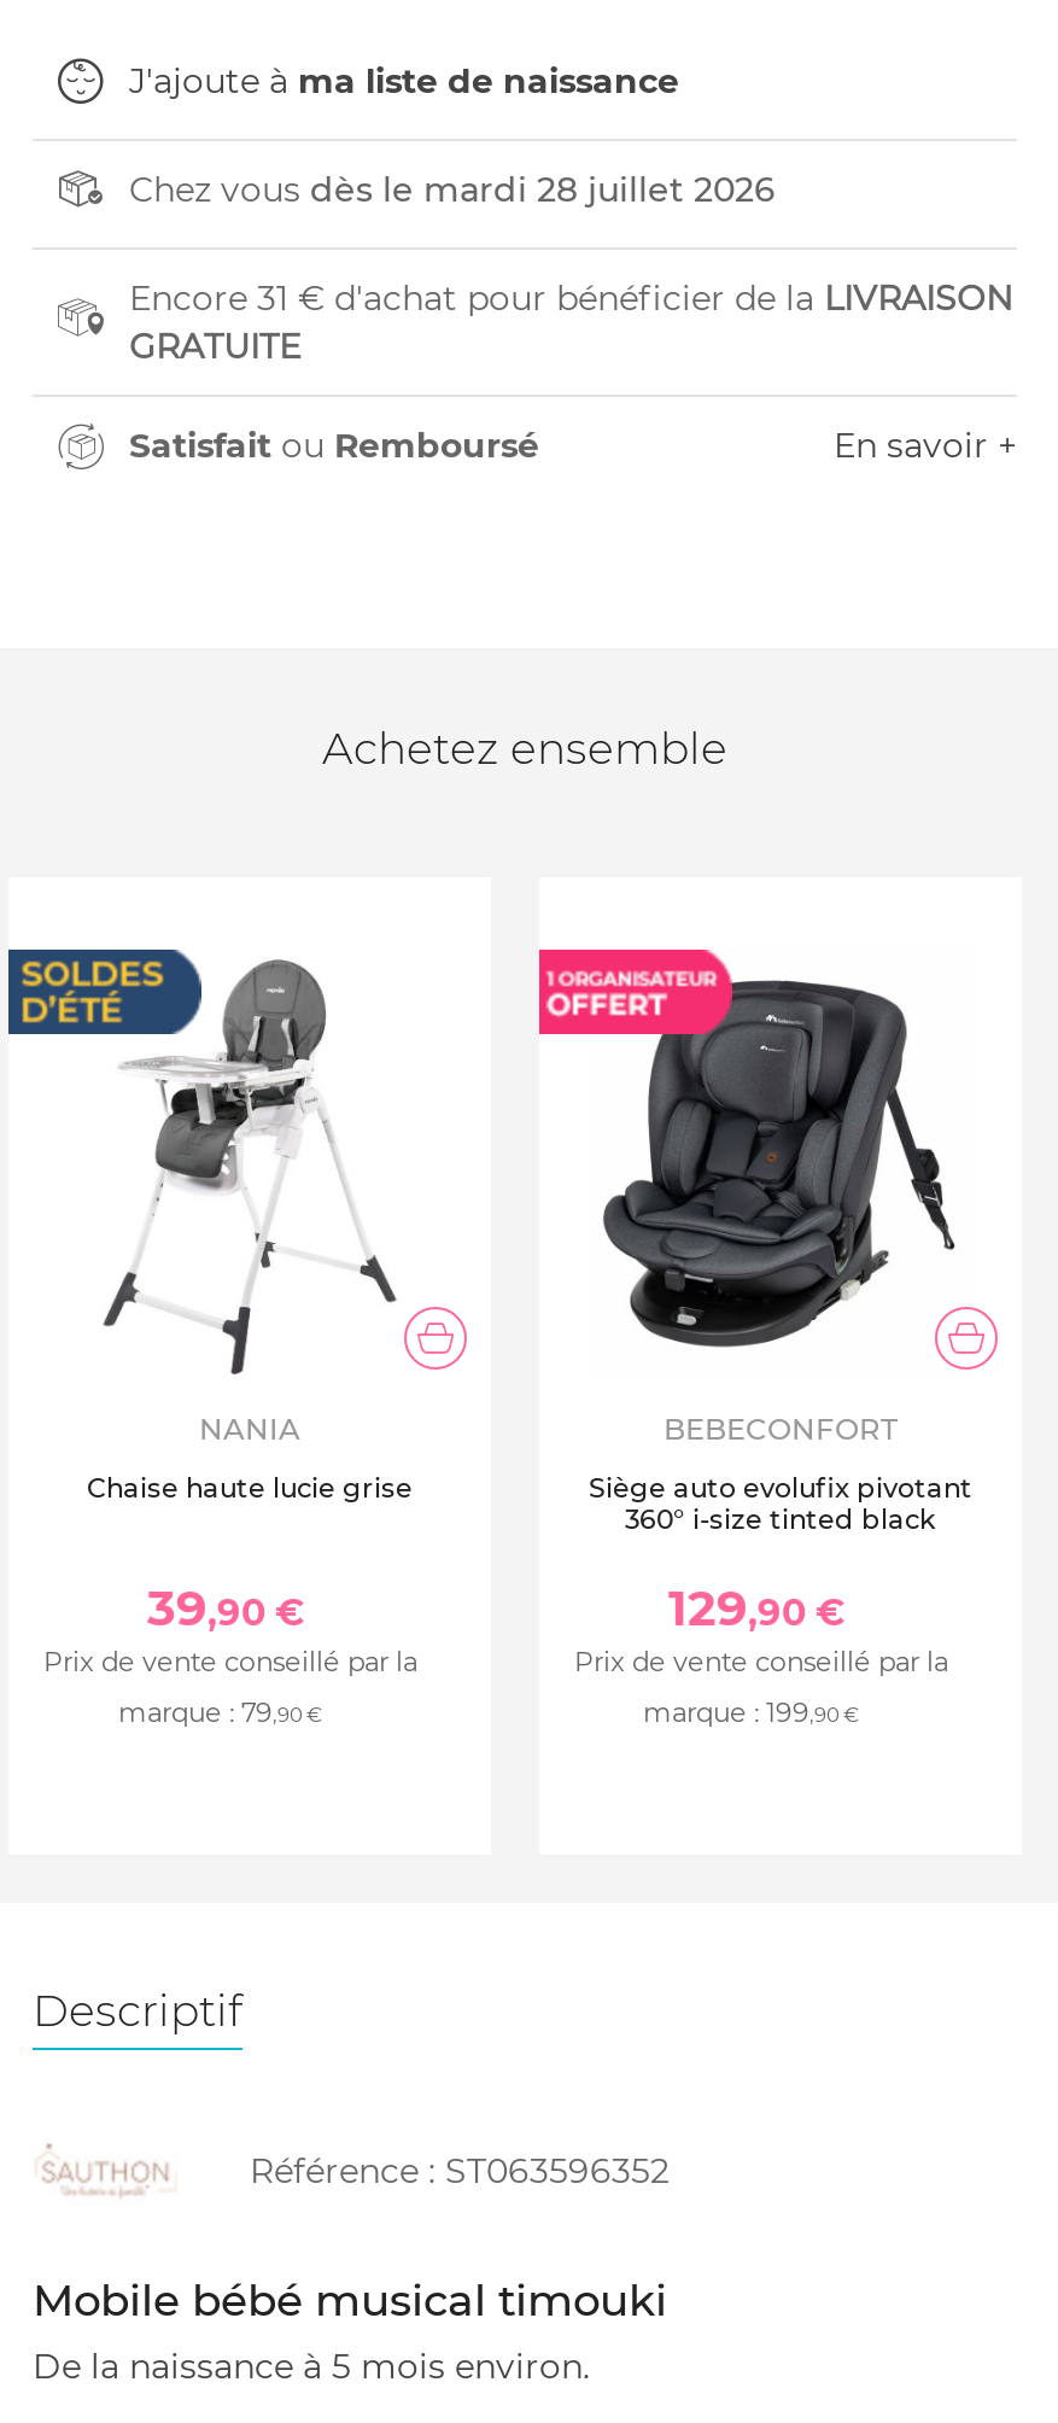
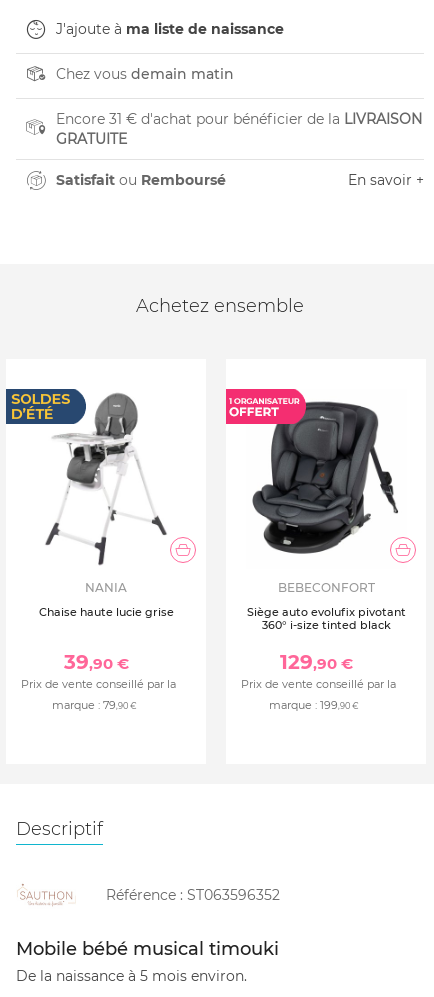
[129,168,776,211] Chez vous dès le mardi 28 juillet 2026 -> [56,65,234,83] Chez vous demain matin

